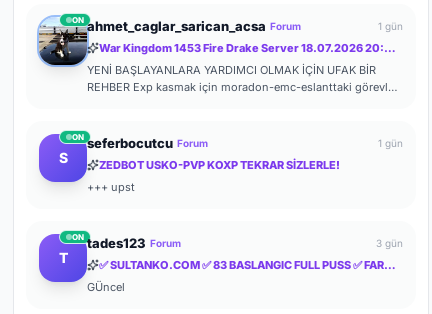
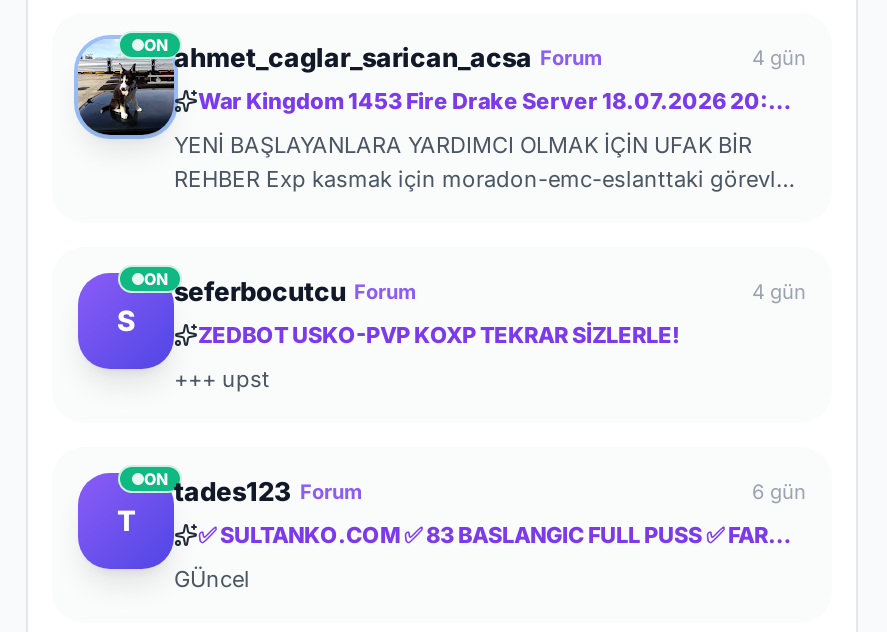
[378,20,403,32] 1 gün -> [752,44,806,68] 4 gün
[378,137,403,149] 1 gün -> [752,278,806,302] 4 gün
[376,237,403,249] 3 gün -> [752,478,806,502] 6 gün

